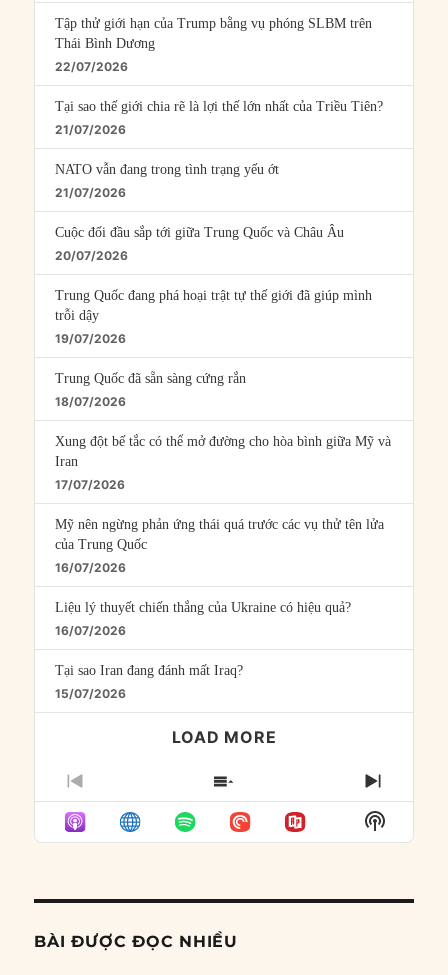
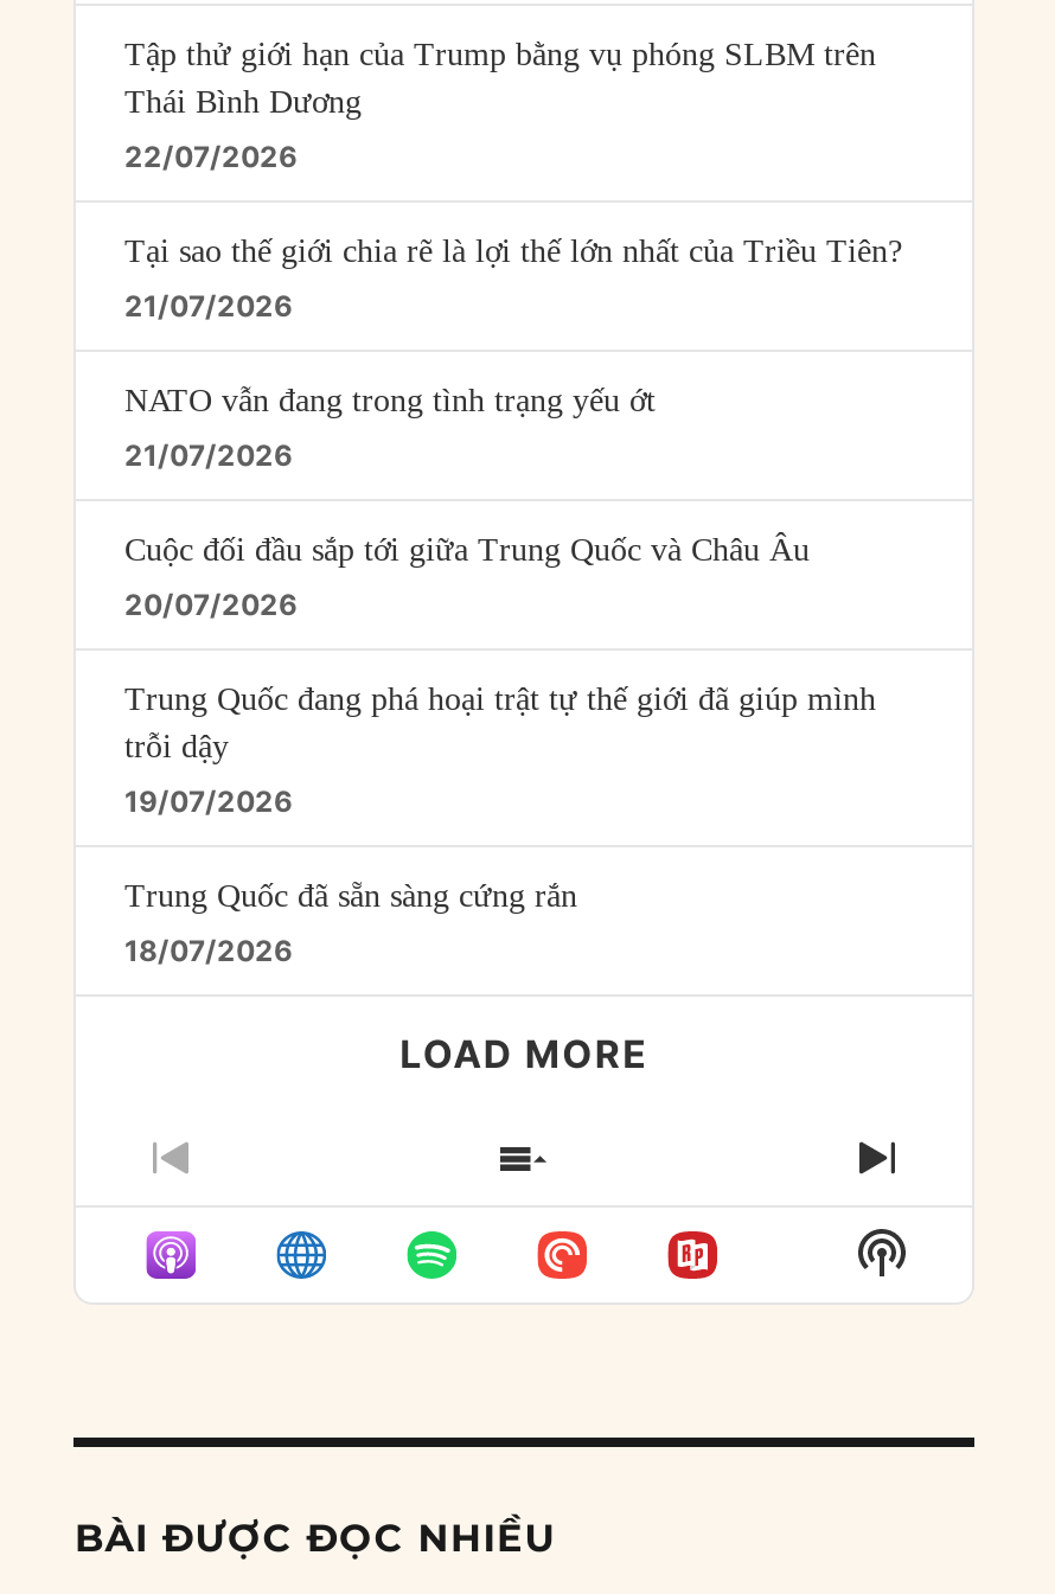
[55,434,391,701] Xung đột bế tắc có thể mở đường cho hòa bình giữa Mỹ và | Iran | 17/07/2026 | Mỹ nên ngừng phản ứng thái quá trước các vụ thử tên lửa | của Trung Quốc | 16/07/2026 | Liệu lý thuyết chiến thắng của Ukraine có hiệu quả? | 16/07/2026 | Tại sao Iran đang đánh mất Iraq? | 15/07/2026 -> none

